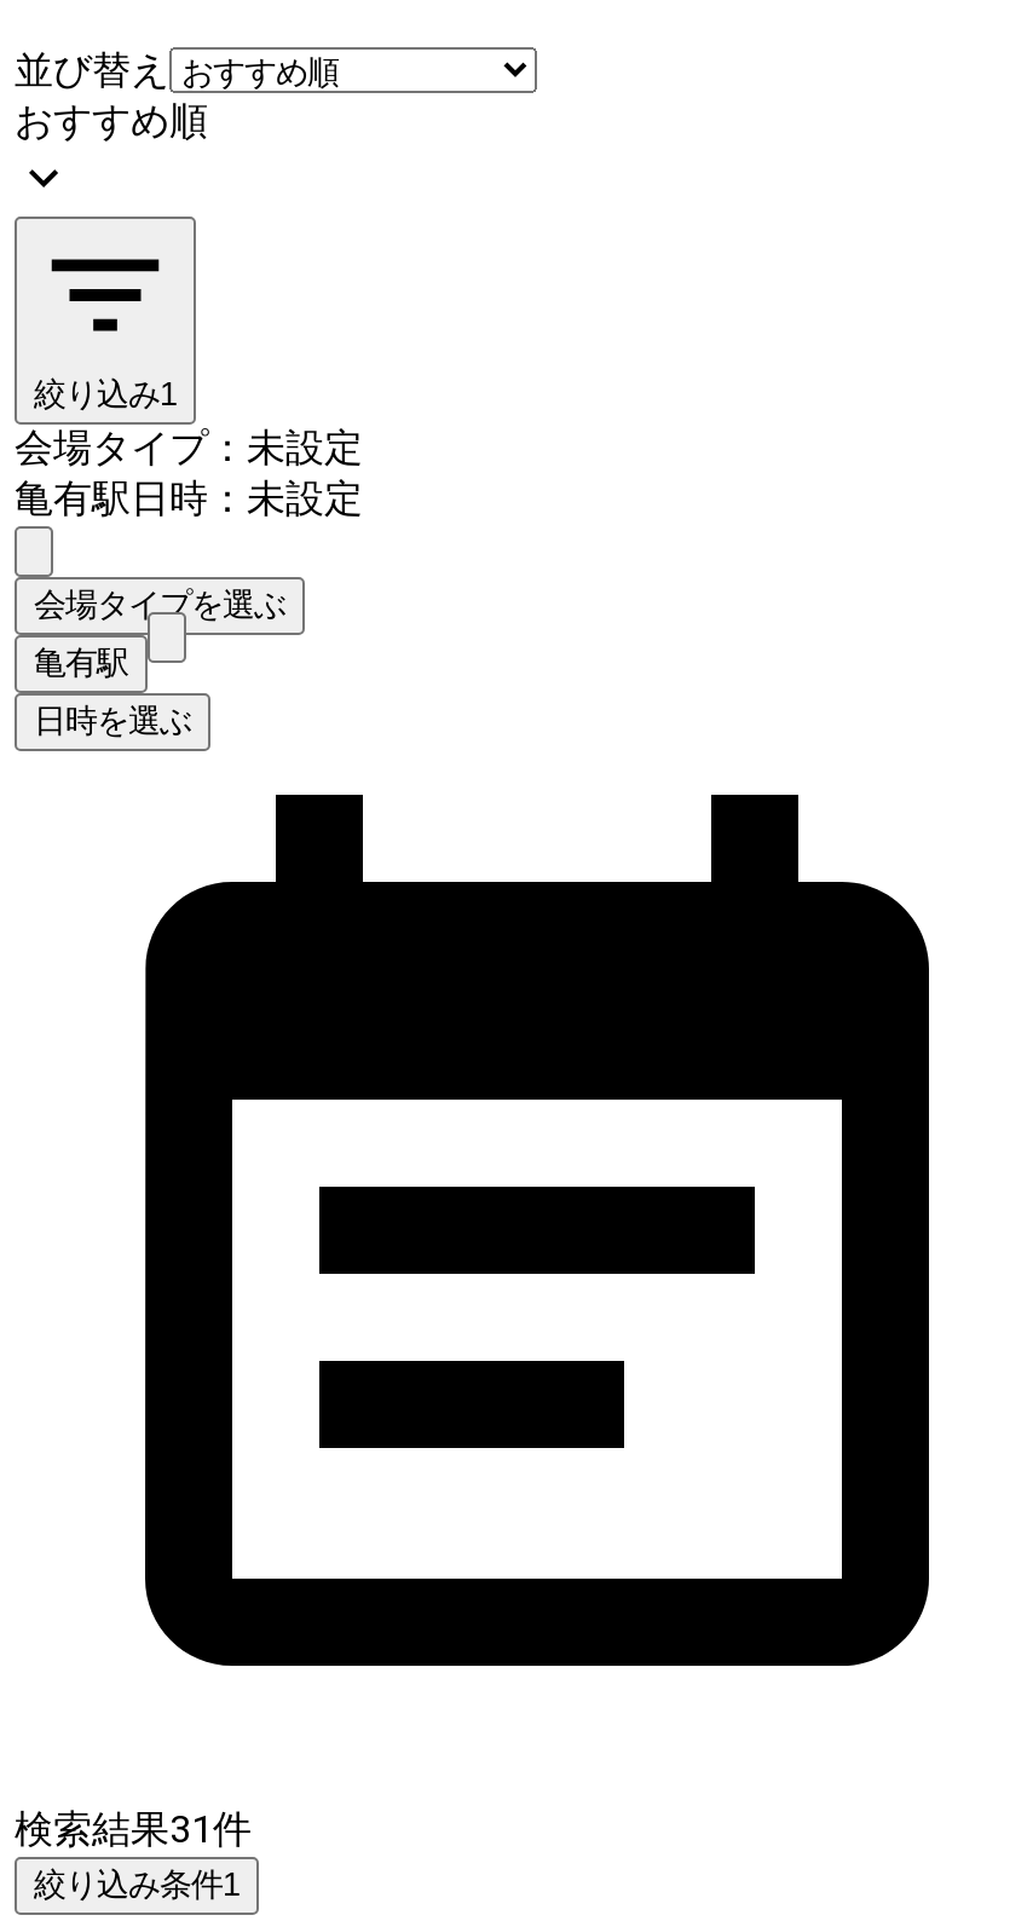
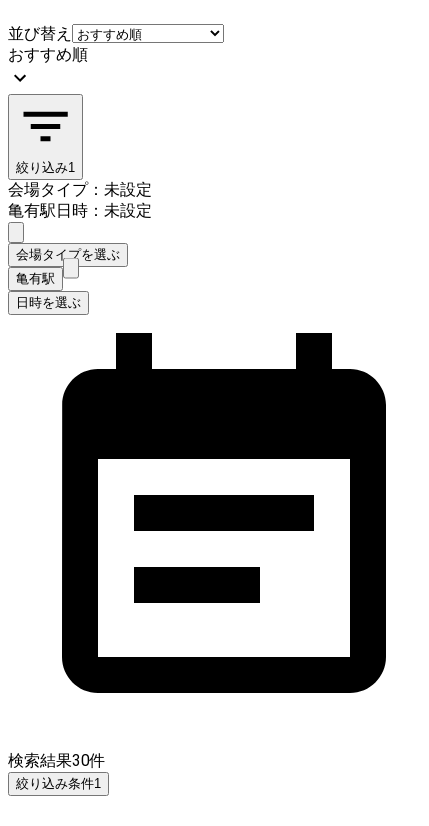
[15,1806,252,1852] 検索結果31件 -> [8,751,106,770] 検索結果30件

